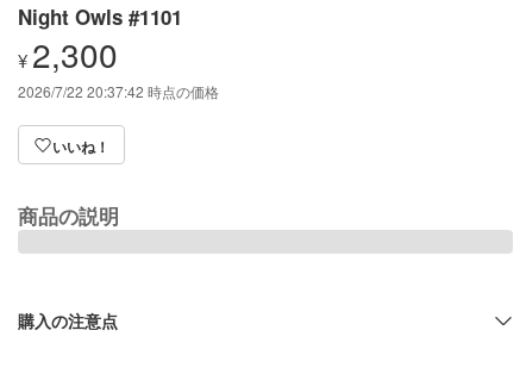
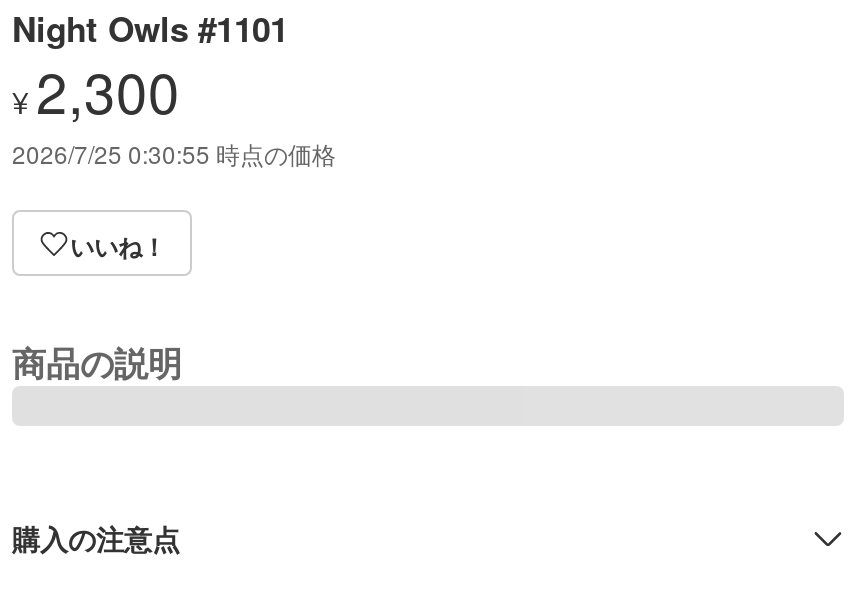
[18,81,219,101] 2026/7/22 20:37:42 時点の価格 -> [12,136,336,170] 2026/7/25 0:30:55 時点の価格

